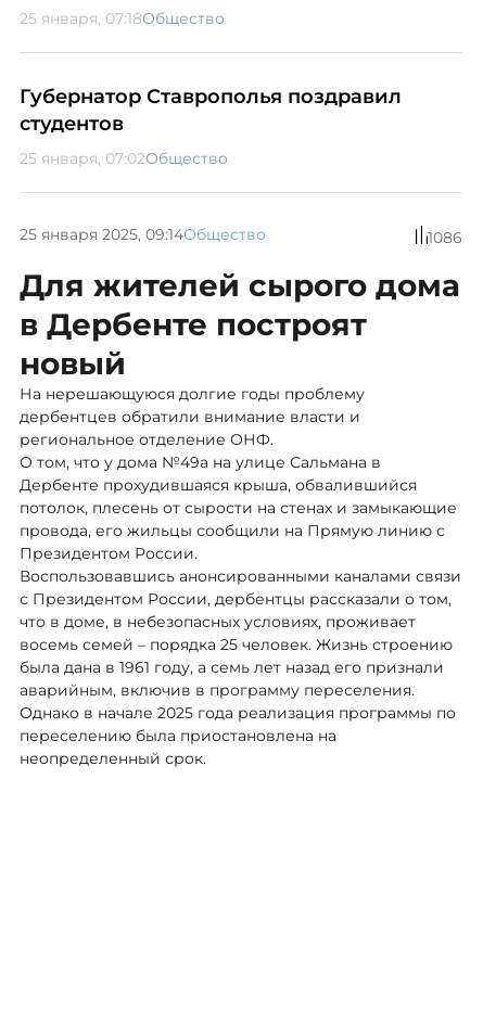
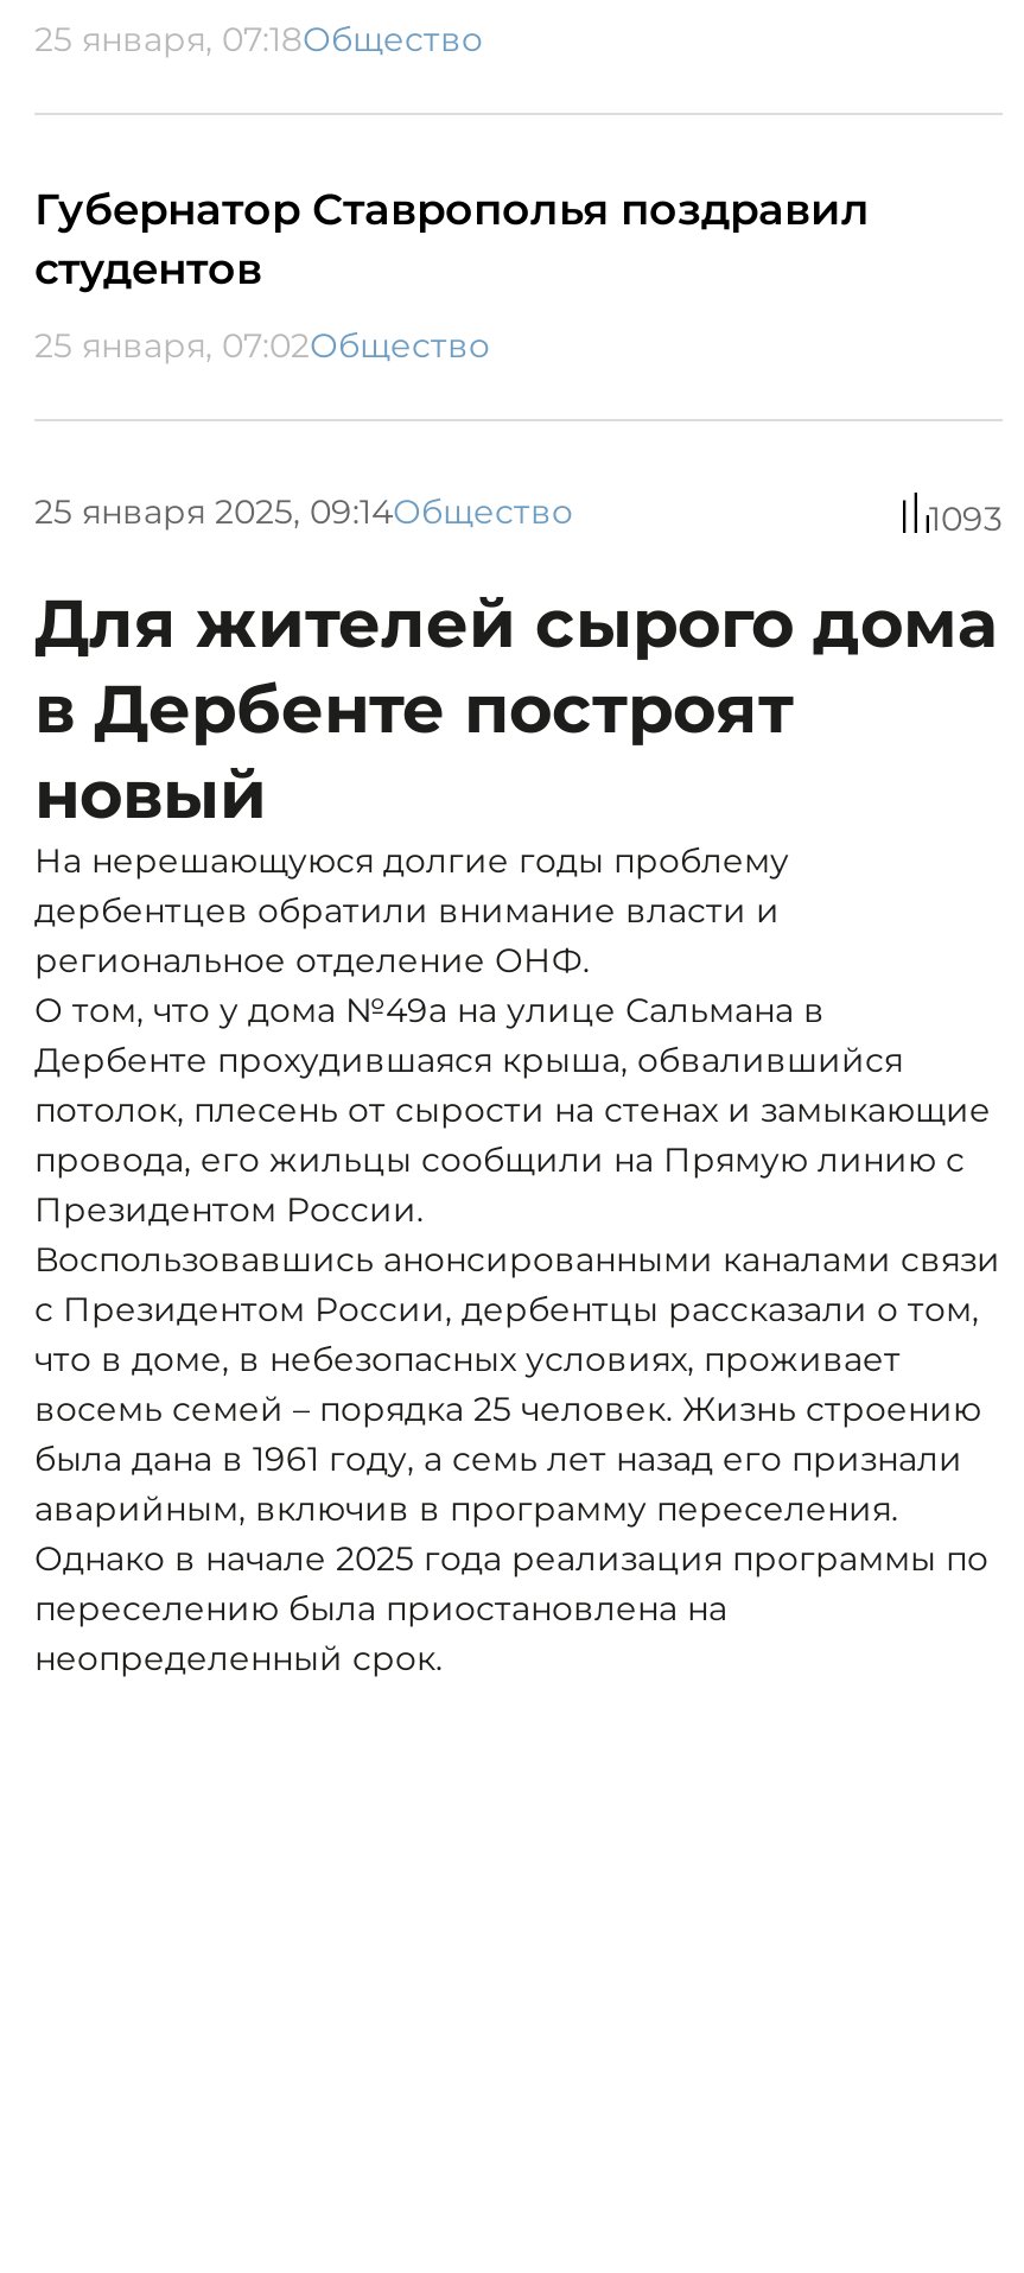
[428,228,462,247] 1086 -> [929,497,1003,539] 1093

